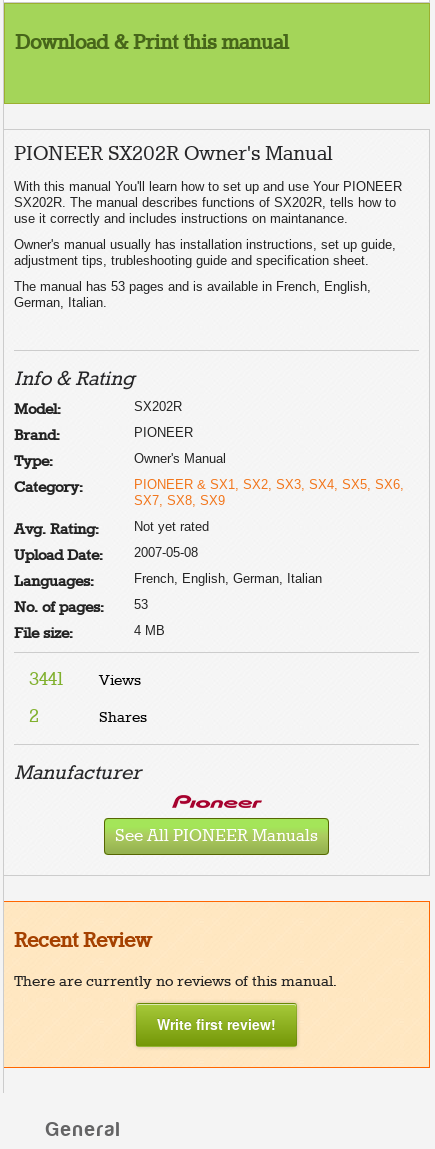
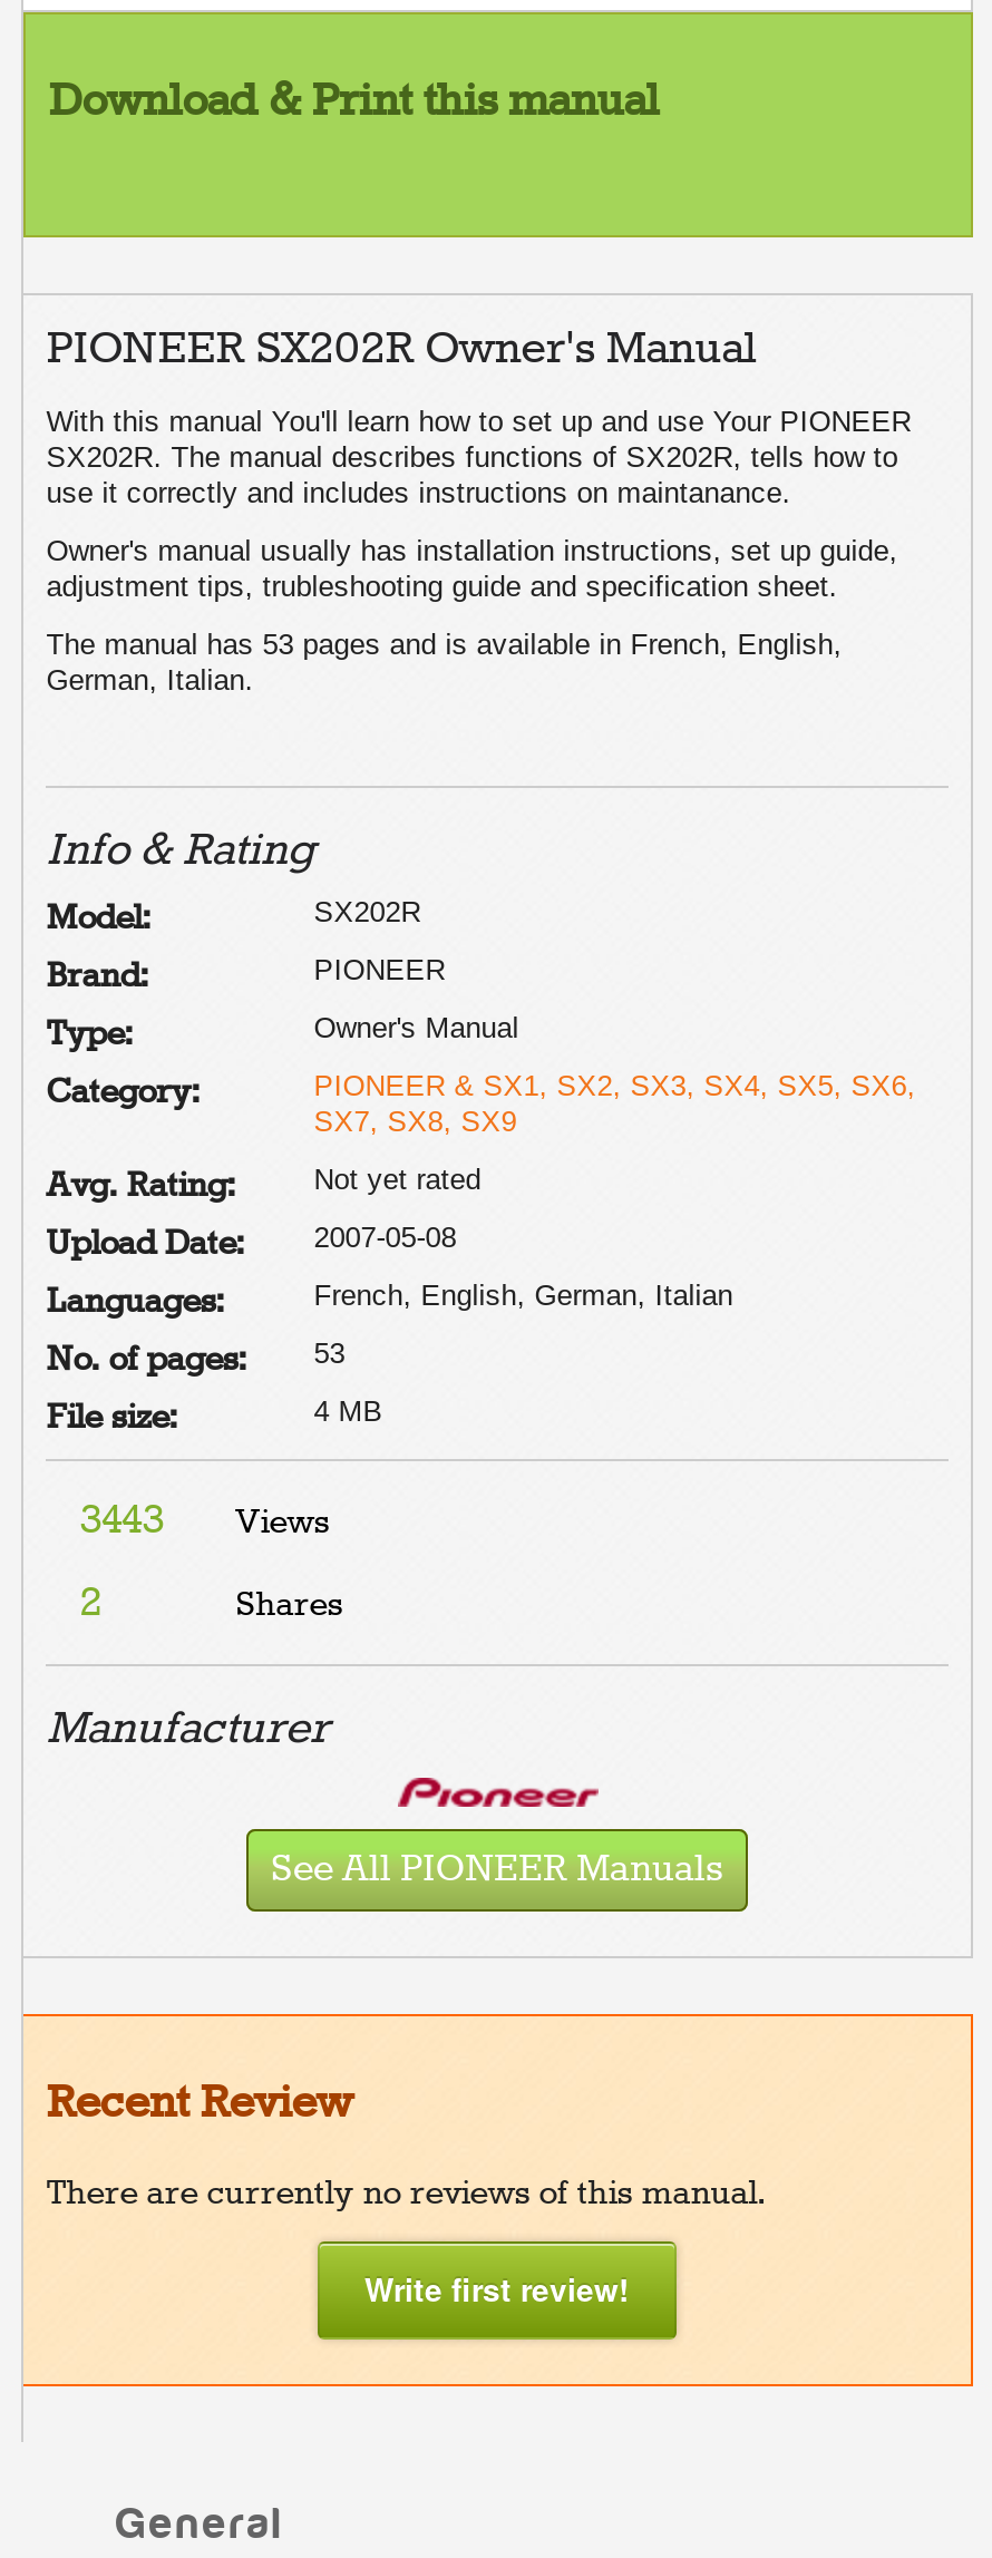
[29,668,141,690] 3441 Views -> [80,1496,329,1545] 3443 Views

